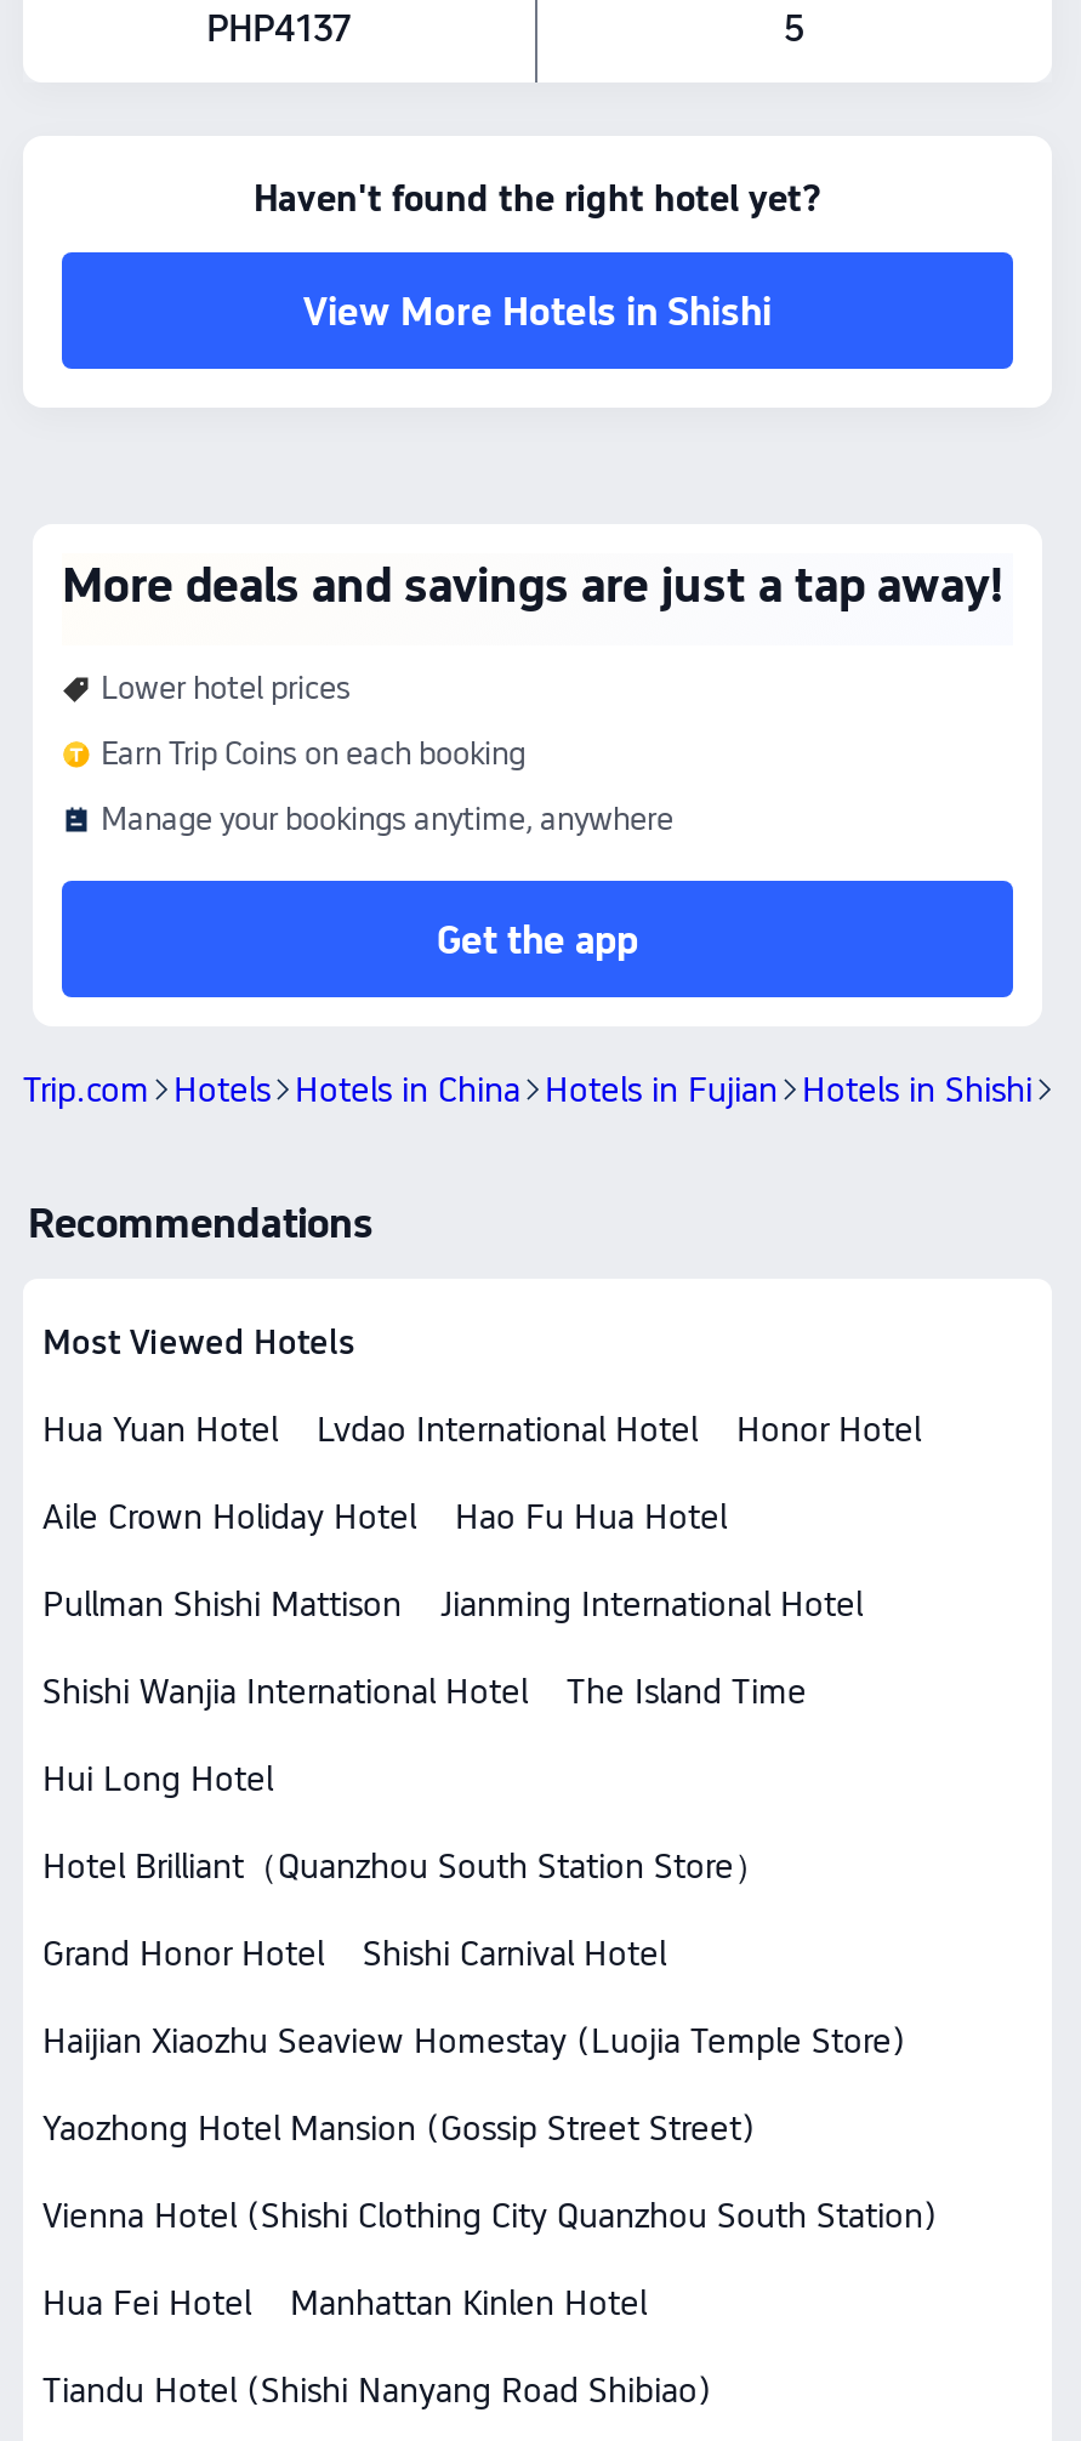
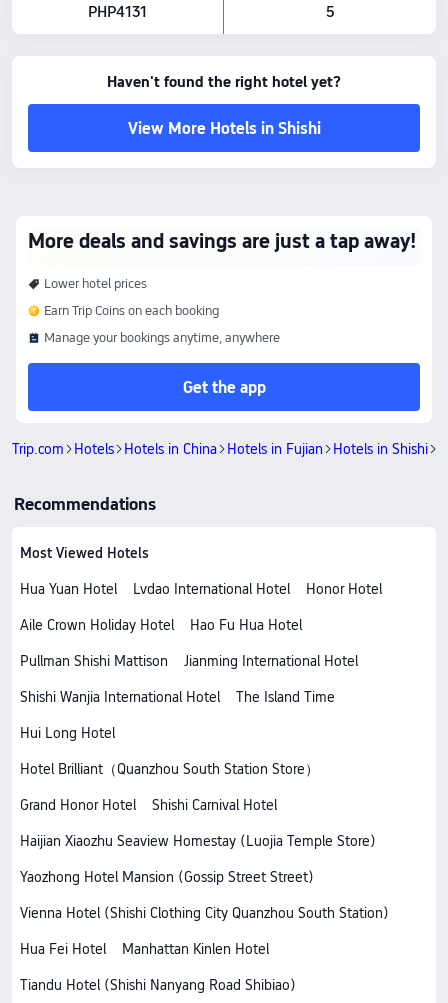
[206,7,352,51] PHP4137 -> [88,3,147,21] PHP4131

